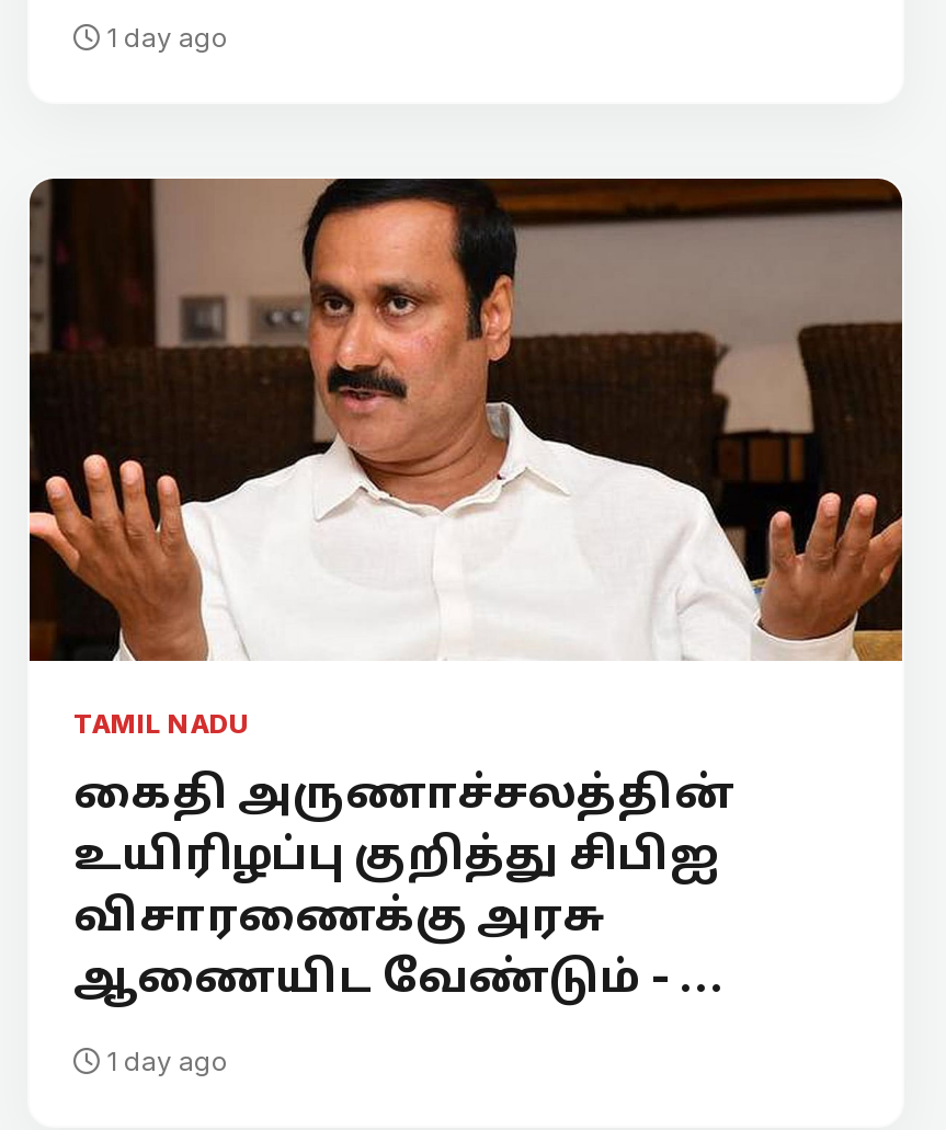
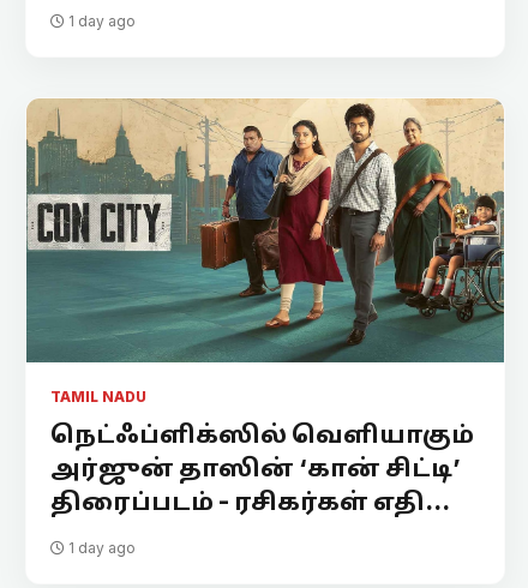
[27,176,904,663] [image] -> [25,98,505,364] [image]
[73,766,736,1003] கைதி அருணாச்சலத்தின் | உயிரிழப்பு குறித்து சிபிஐ | விசாரணைக்கு அரசு | ஆணையிட வேண்டும் - ... -> [50,420,474,516] நெட்ஃப்ளிக்ஸில் வெளியாகும் | அர்ஜுன் தாஸின் ‘கான் சிட்டி’ | திரைப்படம் - ரசிகர்கள் எதி...

